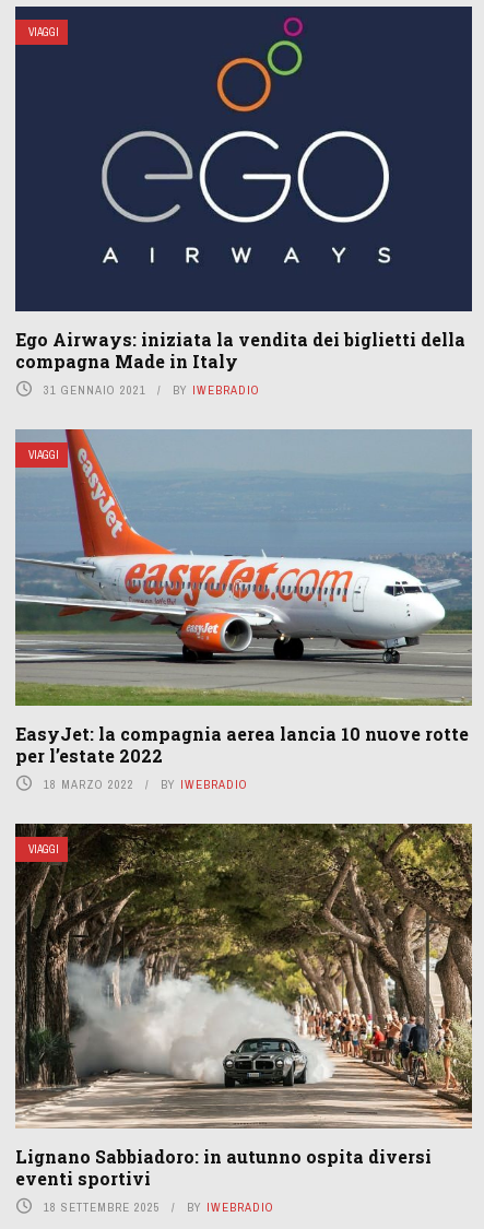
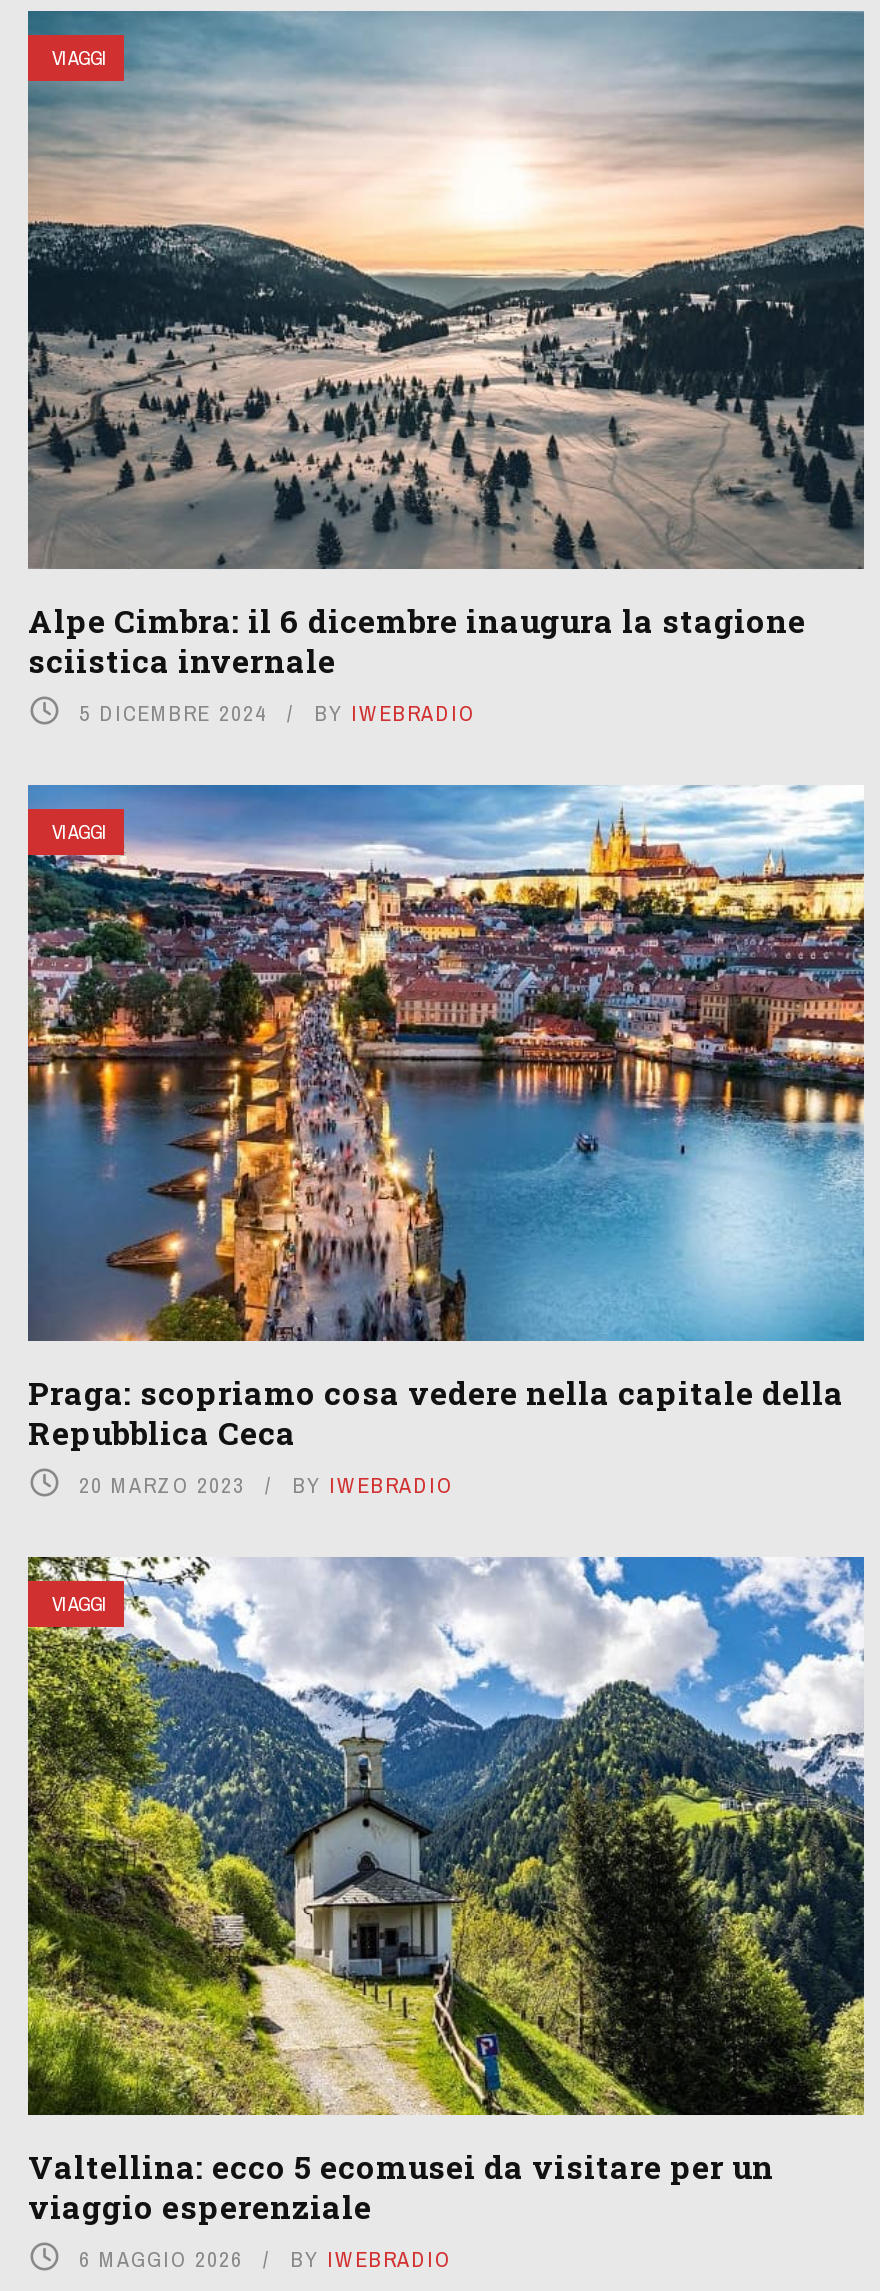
[14,5,473,397] [image] | Ego Airways: iniziata la vendita dei biglietti della | compagna Made in Italy | 31 GENNAIO 2021 -> [28,9,864,726] [image] | Alpe Cimbra: il 6 dicembre inaugura la stagione | sciistica invernale | 5 DICEMBRE 2024
[14,428,473,792] [image] | EasyJet: la compagnia aerea lancia 10 nuove rotte | per l’estate 2022 | 18 MARZO 2022 -> [26,783,866,1499] [image] | Praga: scopriamo cosa vedere nella capitale della | Repubblica Ceca | 20 MARZO 2023
[14,823,473,1214] [image] | Lignano Sabbiadoro: in autunno ospita diversi | eventi sportivi | 18 SETTEMBRE 2025 -> [26,1555,866,2273] [image] | Valtellina: ecco 5 ecomusei da visitare per un | viaggio esperenziale | 6 MAGGIO 2026

